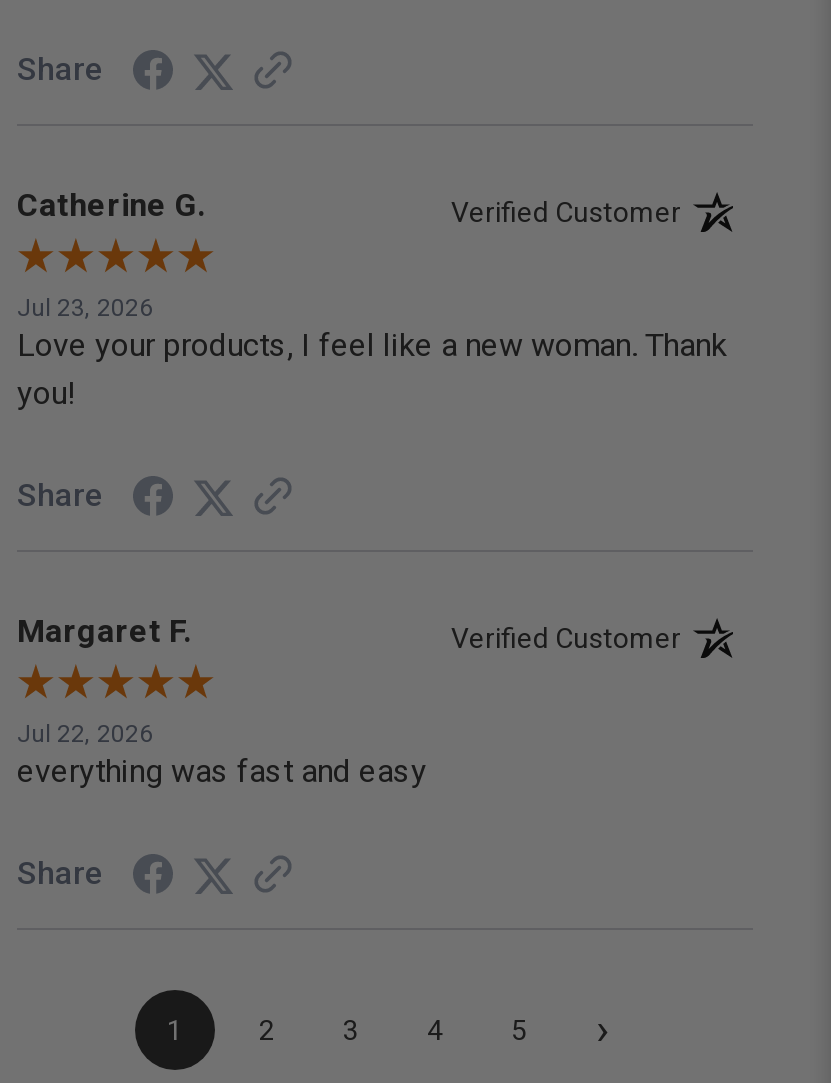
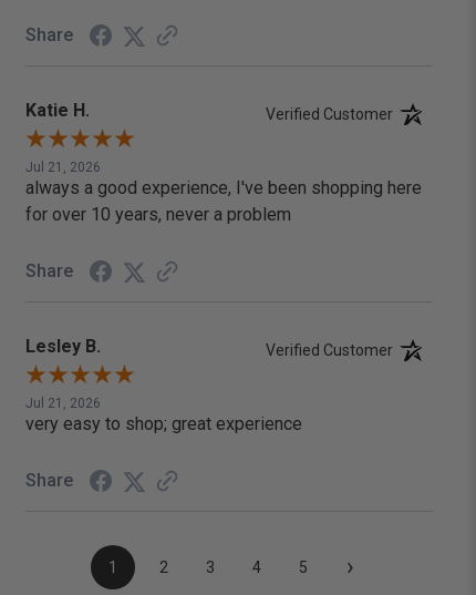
[17,186,205,224] Catherine G. -> [25,100,90,121] Katie H.
[17,294,727,412] Jul 23, 2026 | Love your products, I feel like a new woman. Thank | you! -> [25,160,422,225] Jul 21, 2026 | always a good experience, I've been shopping here | for over 10 years, never a problem
[17,612,191,650] Margaret F. -> [25,336,101,357] Lesley B.
[17,720,427,790] Jul 22, 2026 | everything was fast and easy -> [25,396,302,434] Jul 21, 2026 | very easy to shop; great experience

